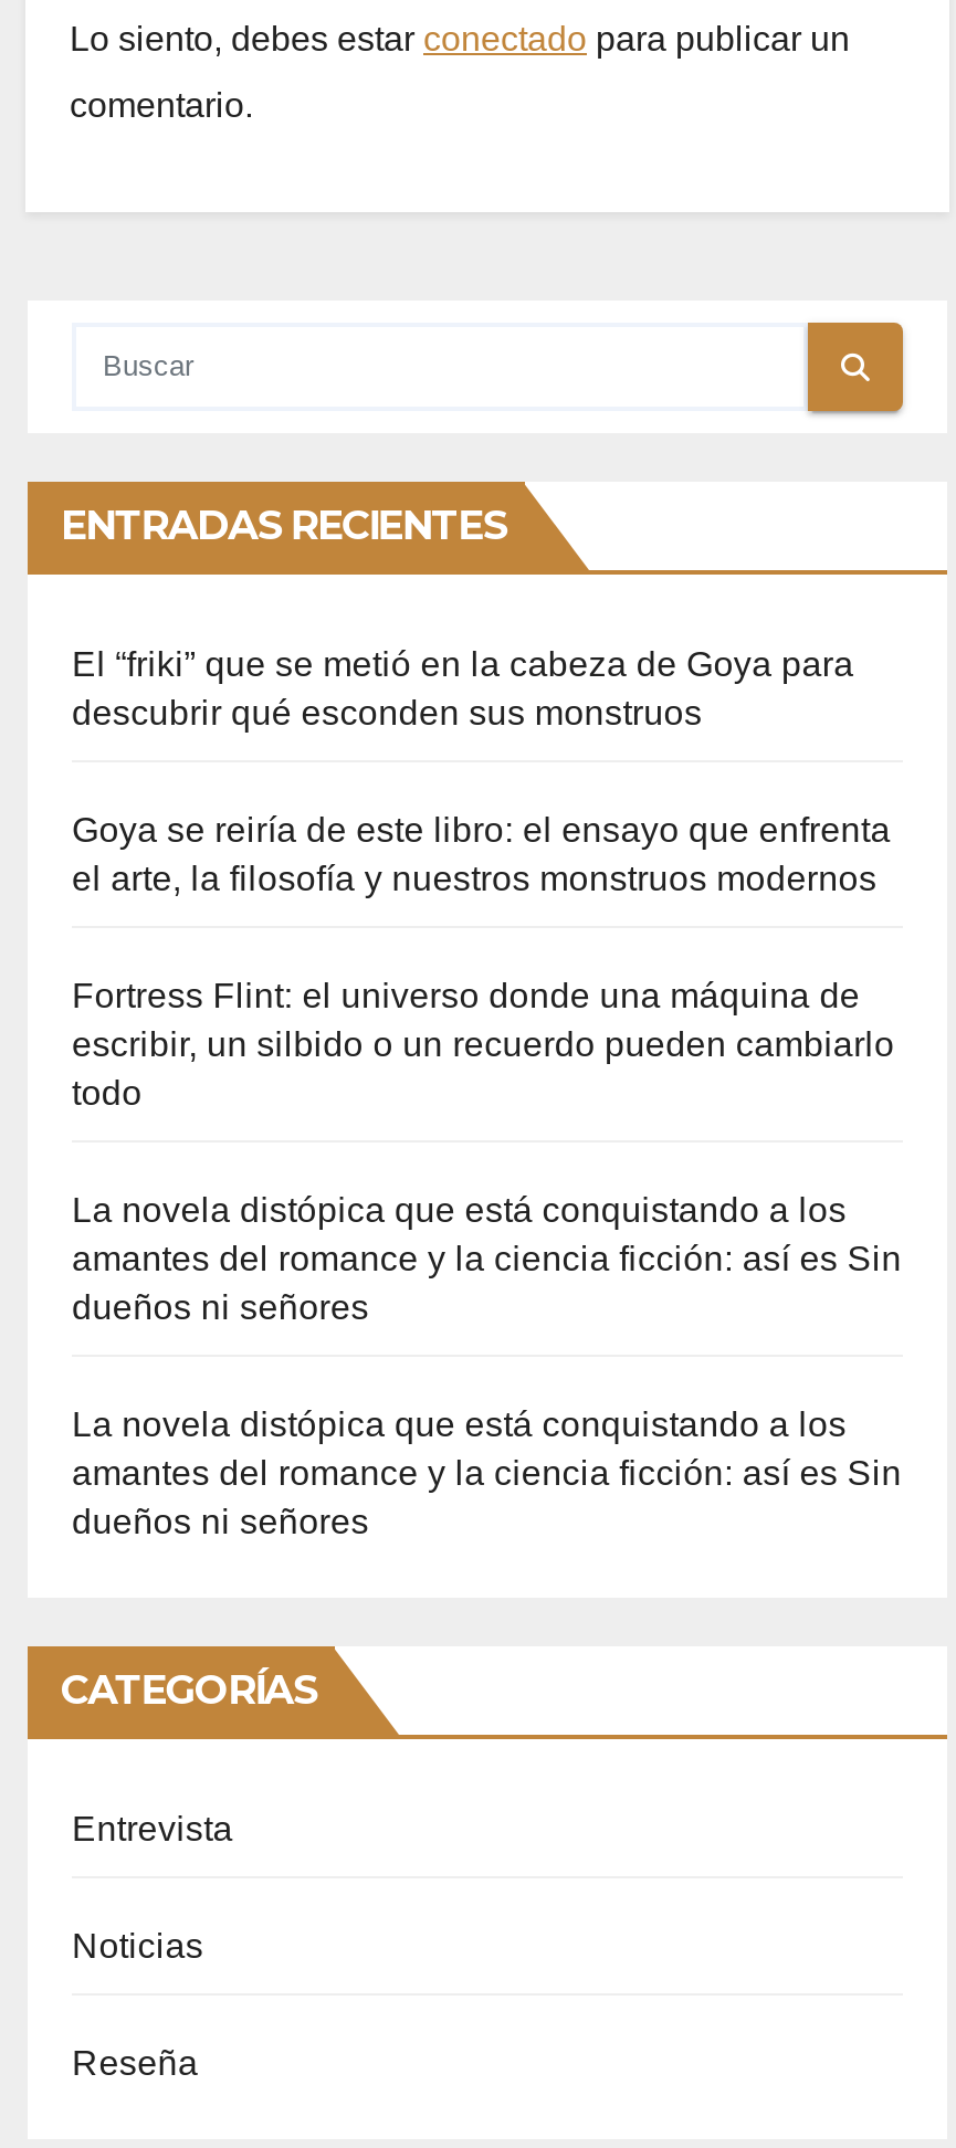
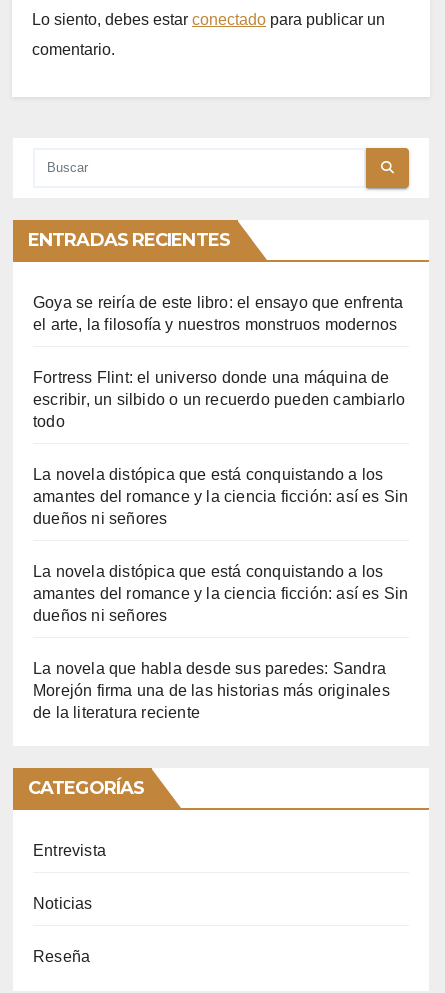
[72,647,854,733] El “friki” que se metió en la cabeza de Goya para | descubrir qué esconden sus monstruos -> none
moved [72,812,902,1542] -> [33,294,408,624]: Goya se reiría de este libro: el ensayo que enfrenta | el arte, la filosofía y nuestros monstruos modernos | Fortress Flint: el universo donde una máquina de | ... | amantes del romance y la ciencia ficción: así es Sin | dueños ni señores
none -> [33,660,390,721] La novela que habla desde sus paredes: Sandra | Morejón firma una de las historias más originales | de la literatura reciente

